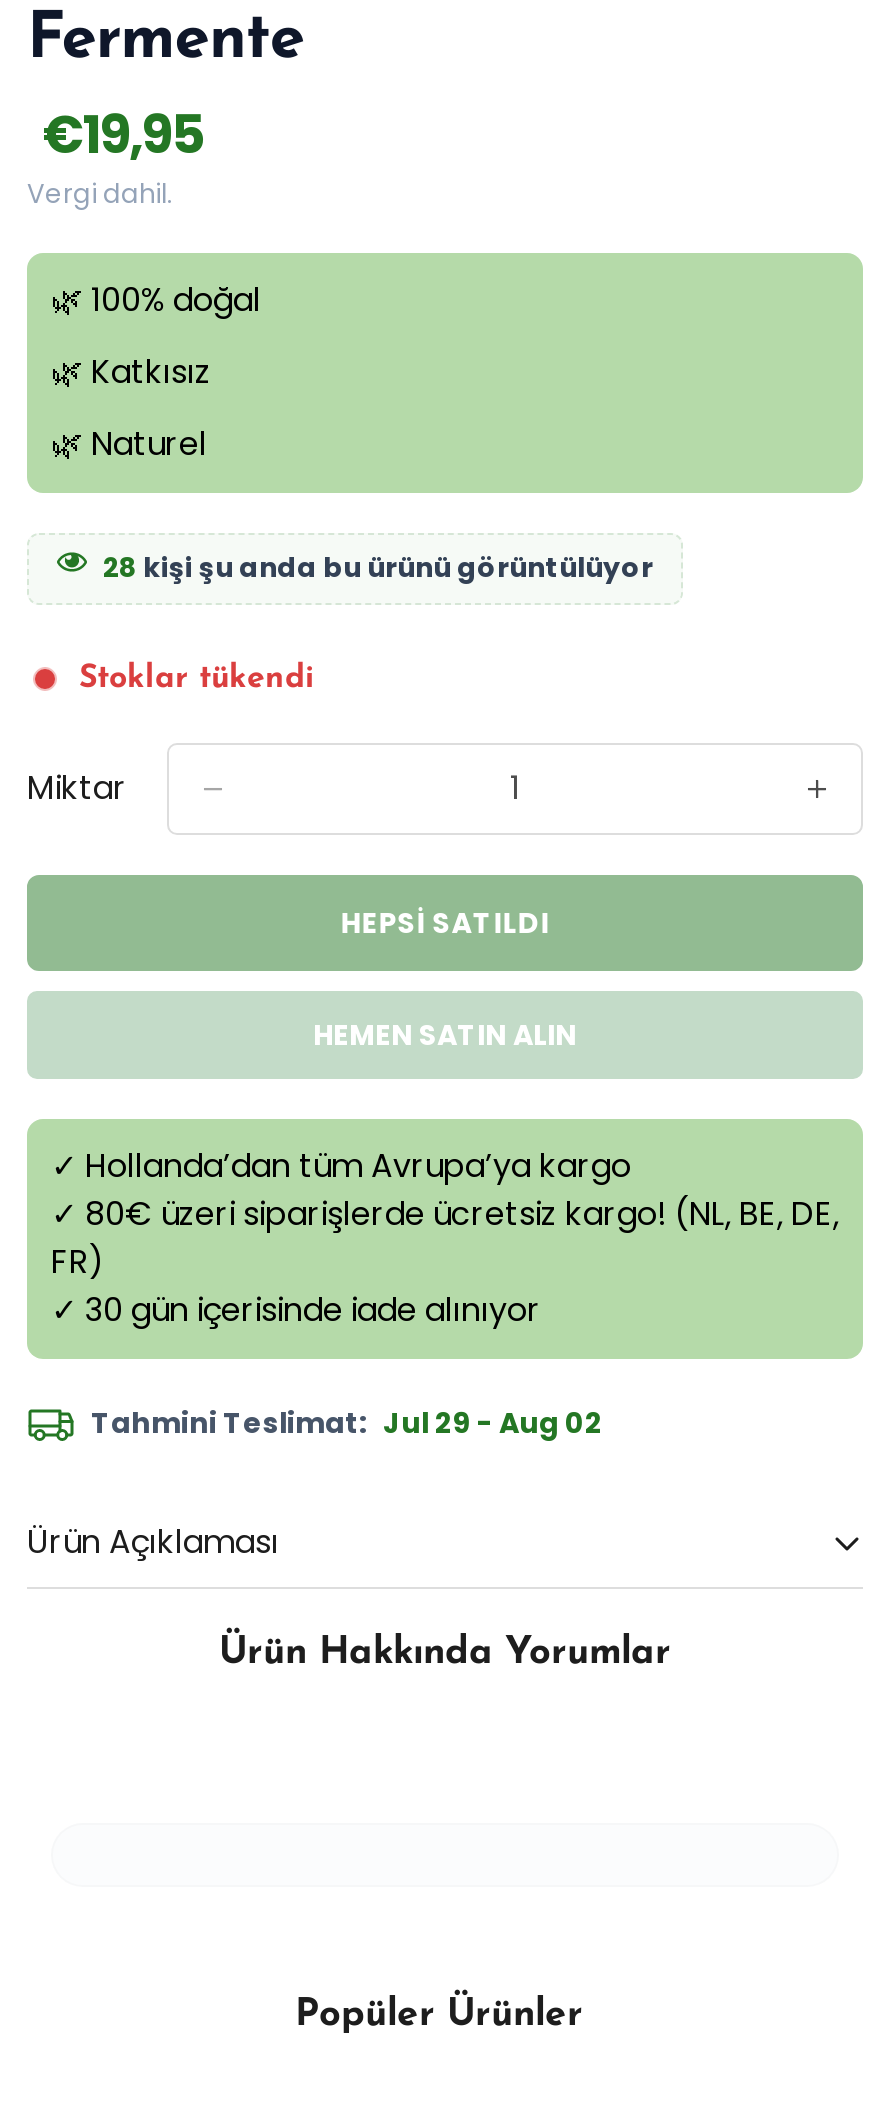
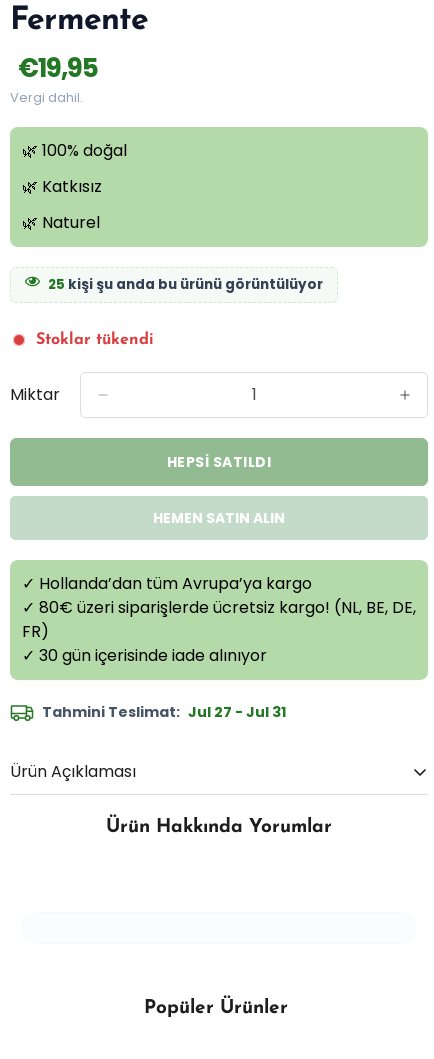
[103,549,653,587] 28 kişi şu anda bu ürünü görüntülüyor -> [48,275,323,294] 25 kişi şu anda bu ürünü görüntülüyor
[91,1402,603,1442] Tahmini Teslimat: Jul 29 - Aug 02 -> [42,701,286,721] Tahmini Teslimat: Jul 27 - Jul 31

